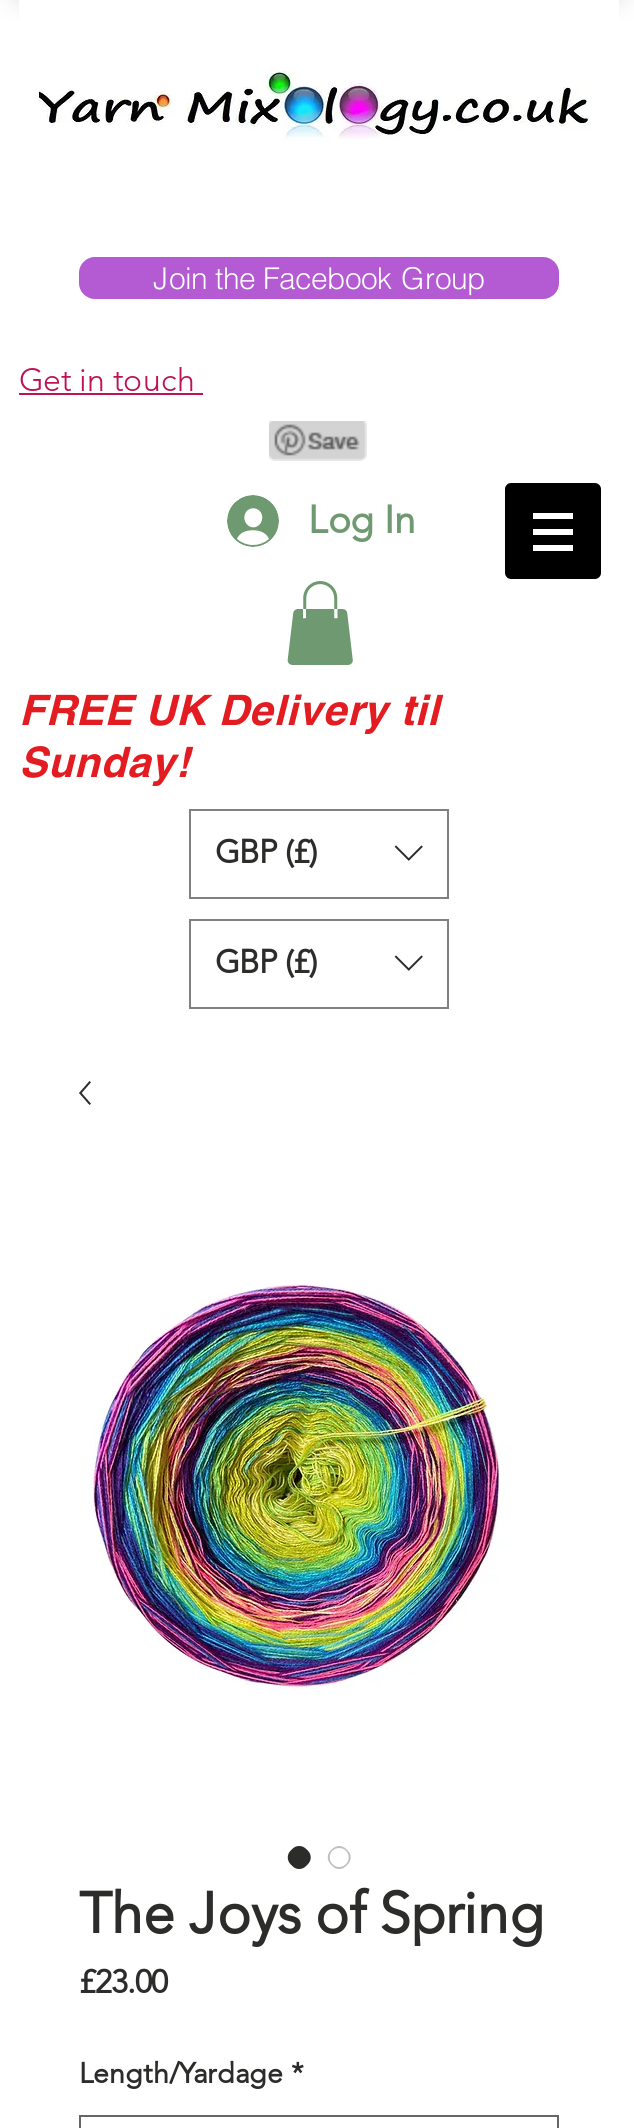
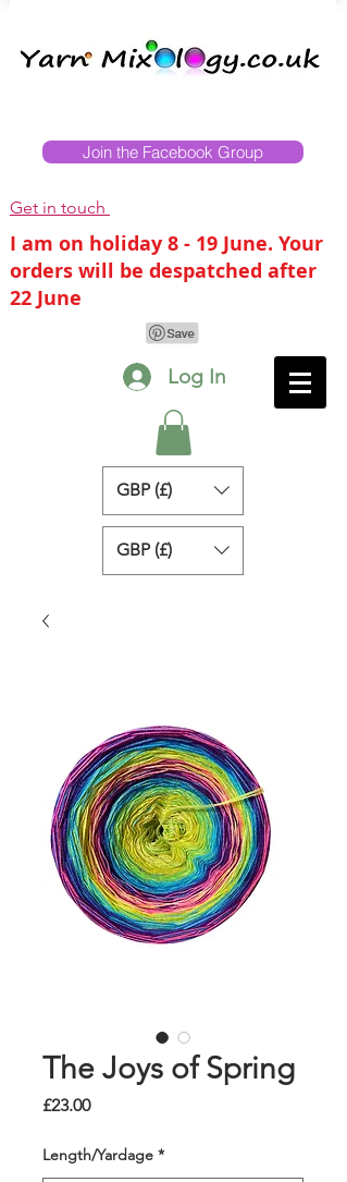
none -> [10,230,323,312] I am on holiday 8 - 19 June. Your | orders will be despatched after | 22 June
moved [308,497,416,543] -> [167,364,226,389]: Log In
[19,685,439,787] FREE UK Delivery til | Sunday! -> none

